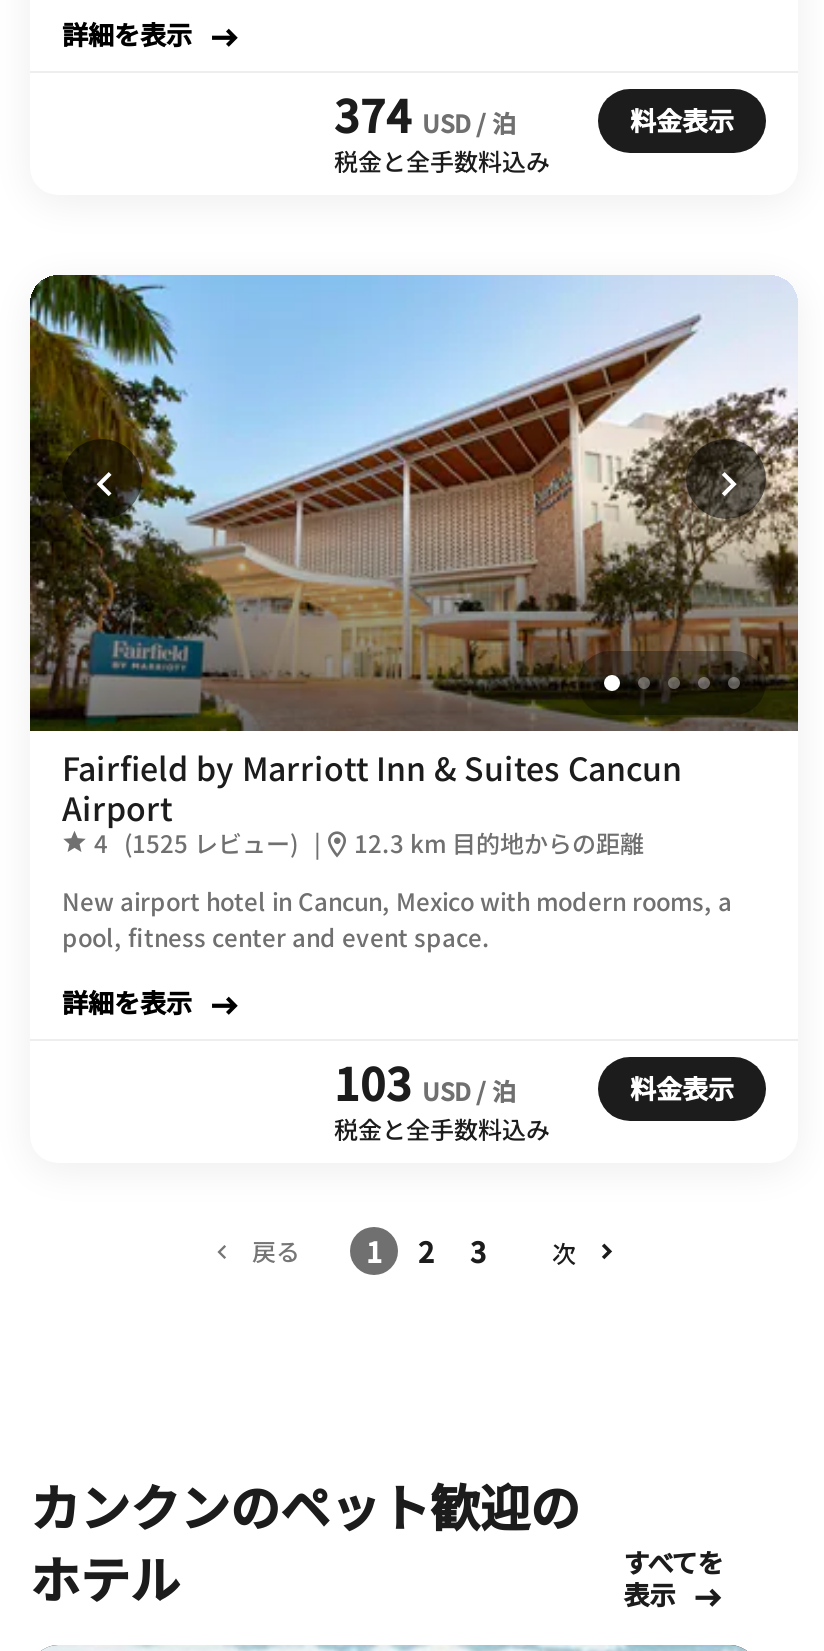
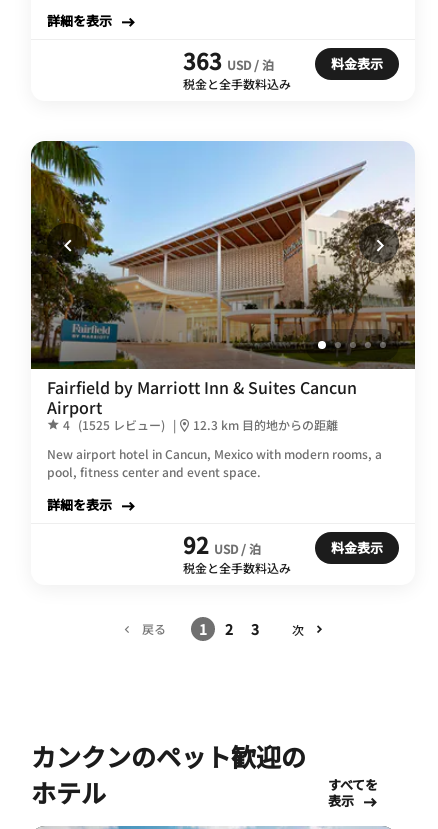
[334,81,516,145] 374 USD / 泊 -> [183,44,274,76] 363 USD / 泊
[334,1049,516,1113] 103 USD / 泊 -> [183,528,261,560] 92 USD / 泊

